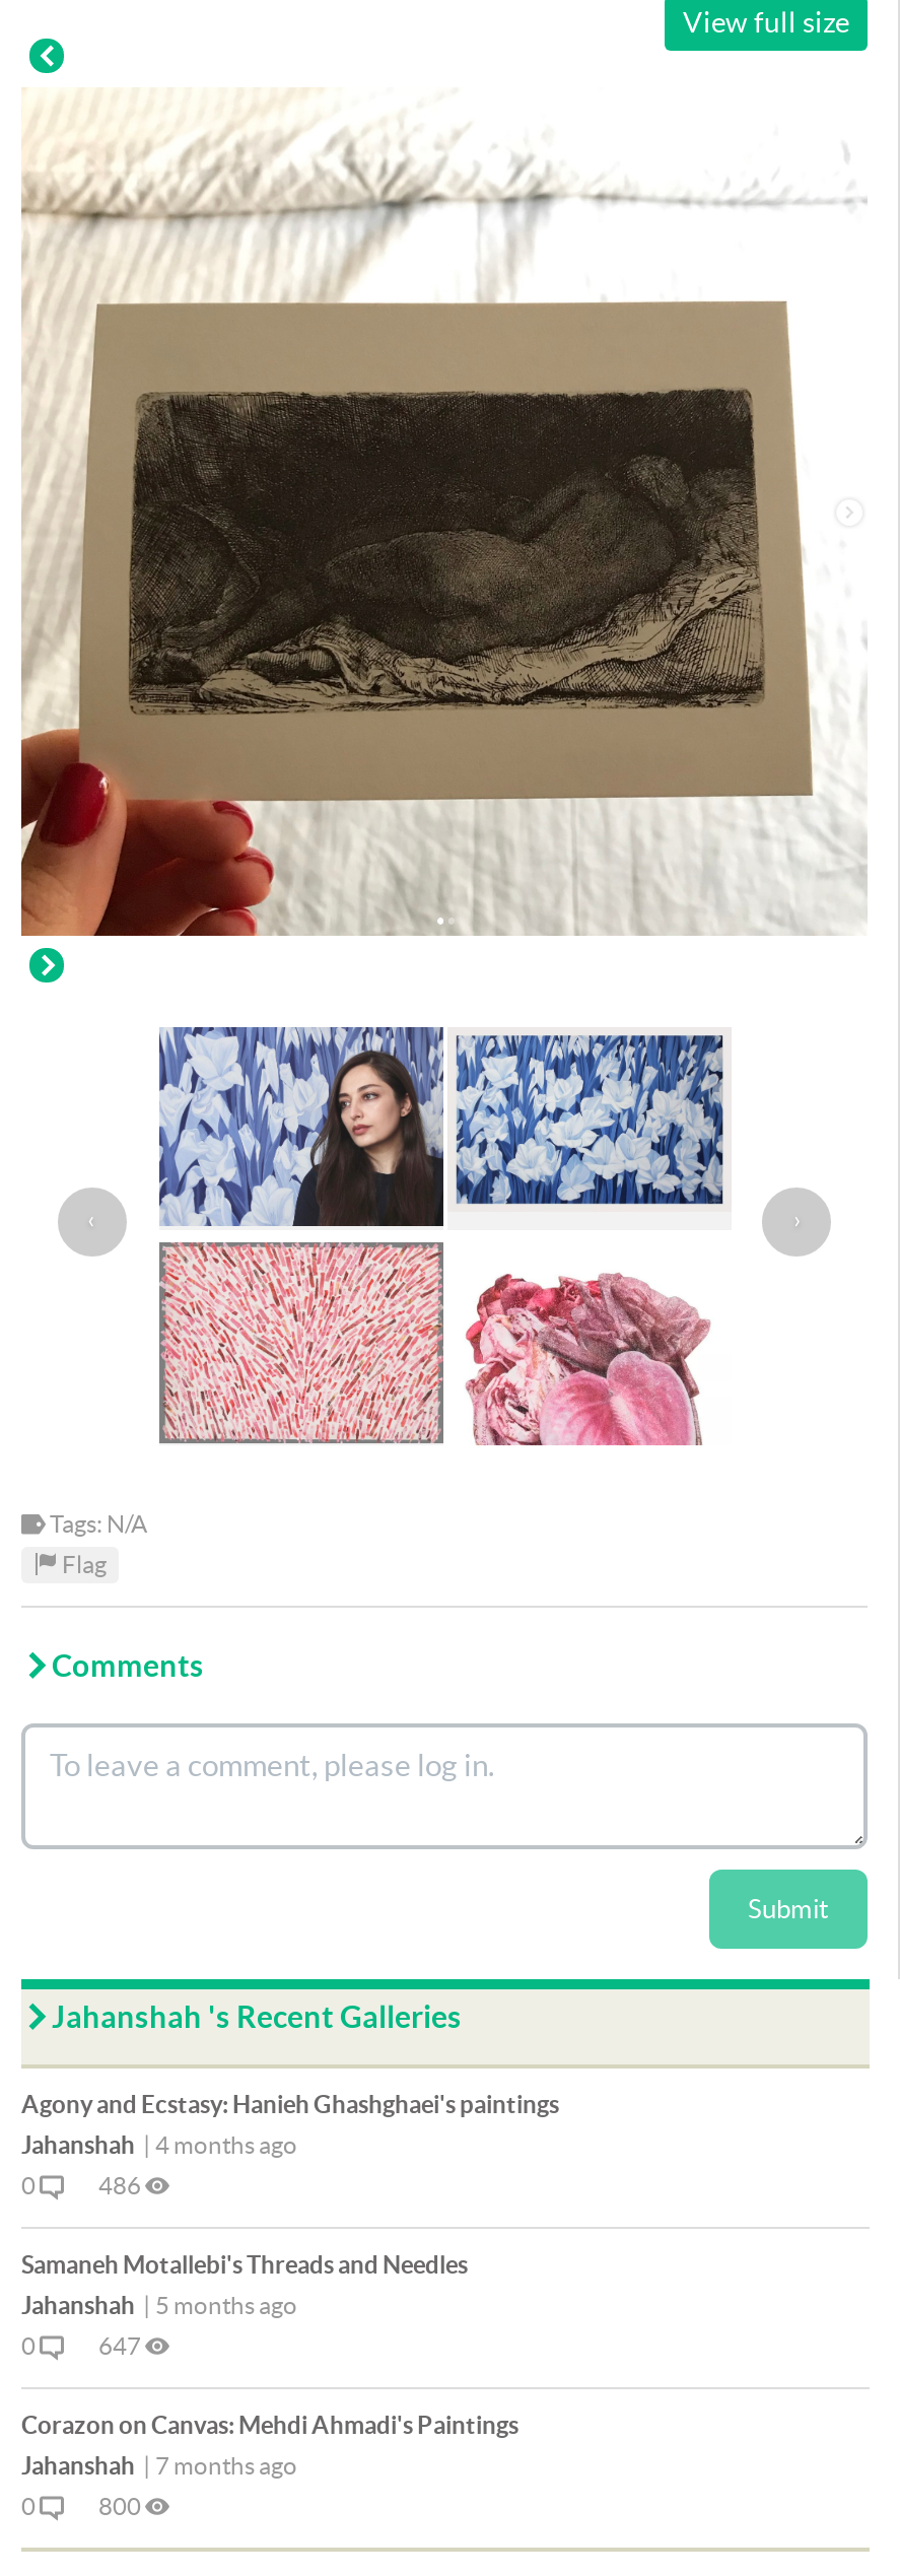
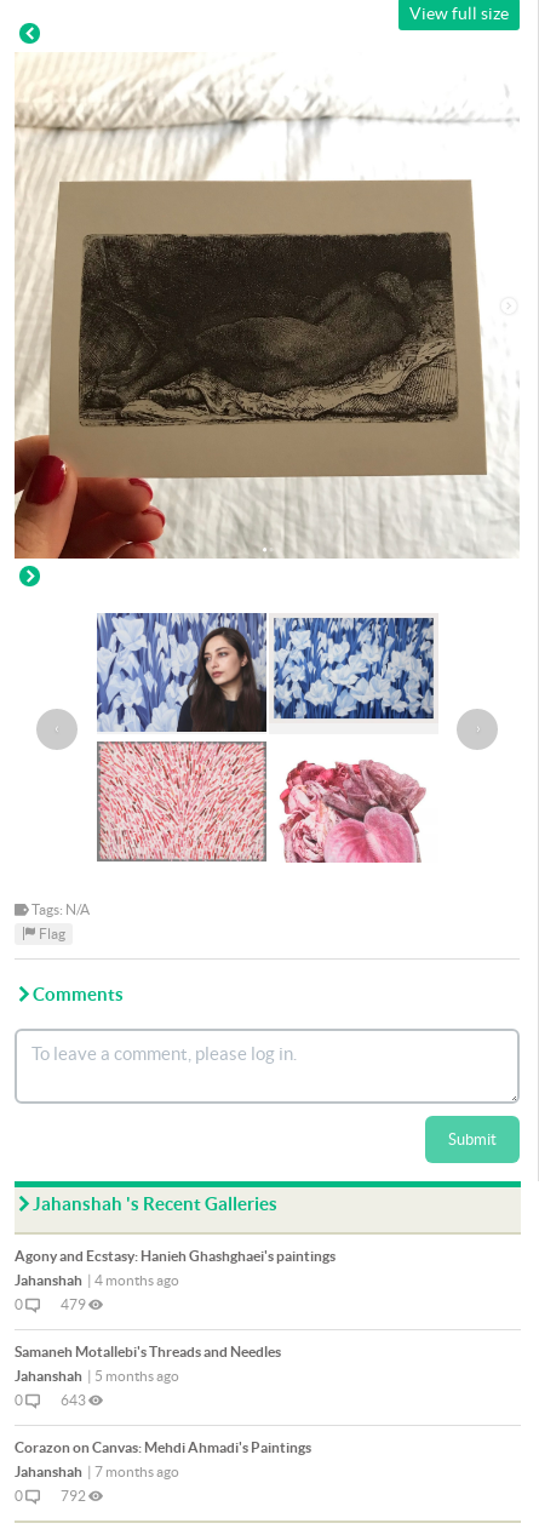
[98,2172,145,2199] 486 -> [61,1297,88,1312] 479
[98,2333,145,2359] 647 -> [61,1392,88,1408] 643
[98,2493,145,2520] 800 -> [61,1488,88,1504] 792

